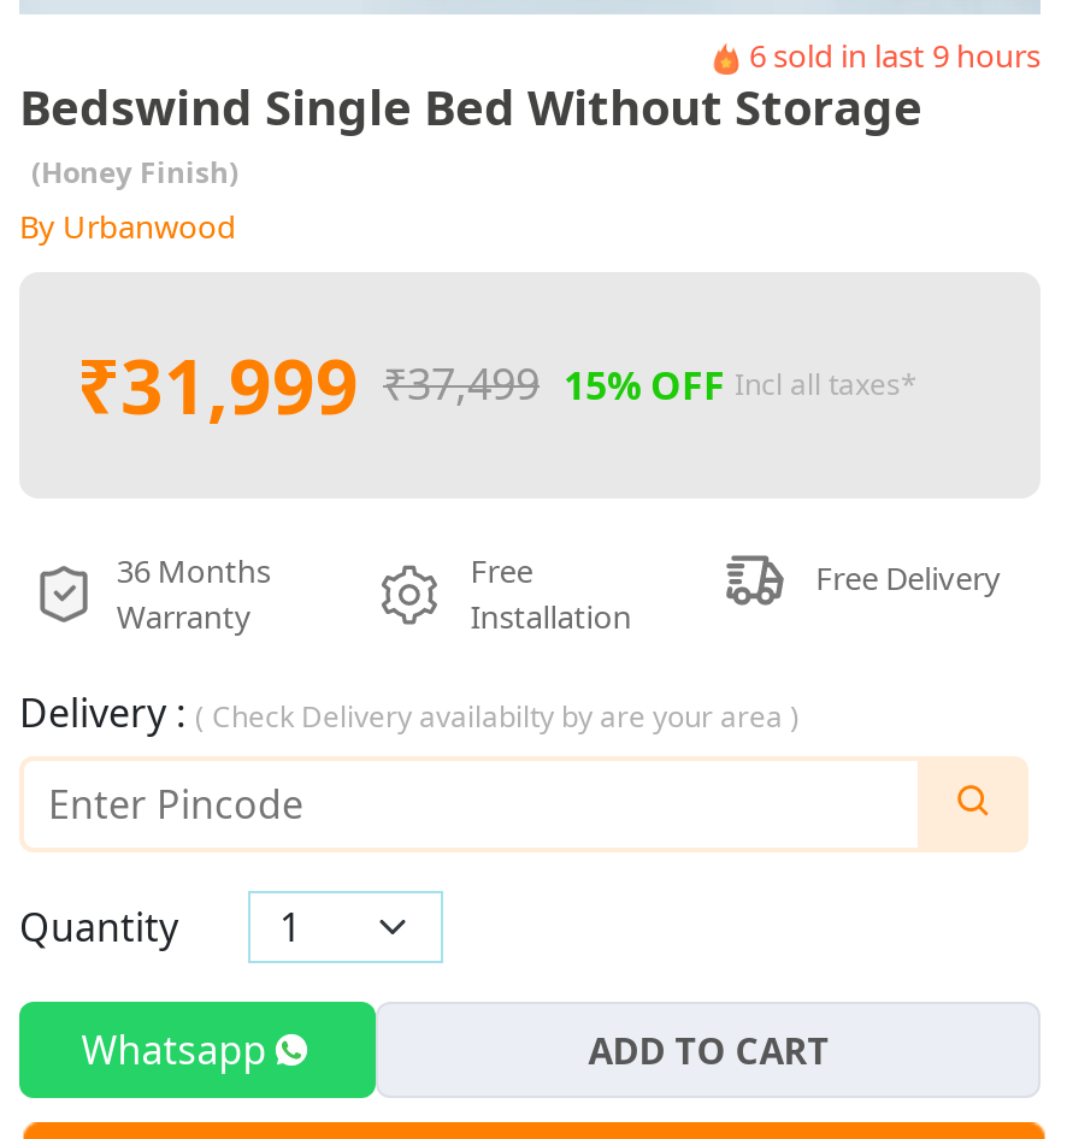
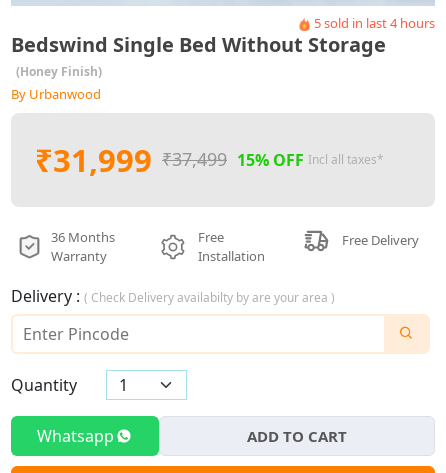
[749,33,1041,76] 6 sold in last 9 hours -> [314,14,435,32] 5 sold in last 4 hours

